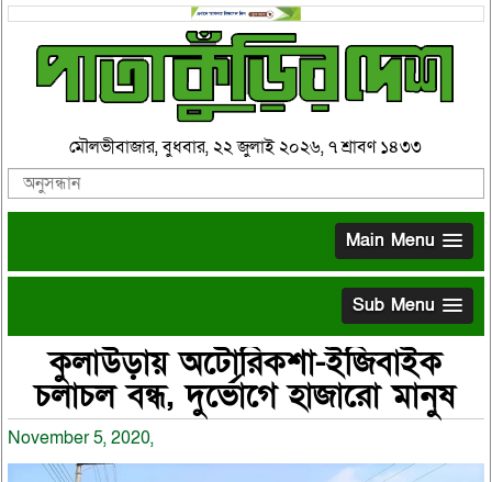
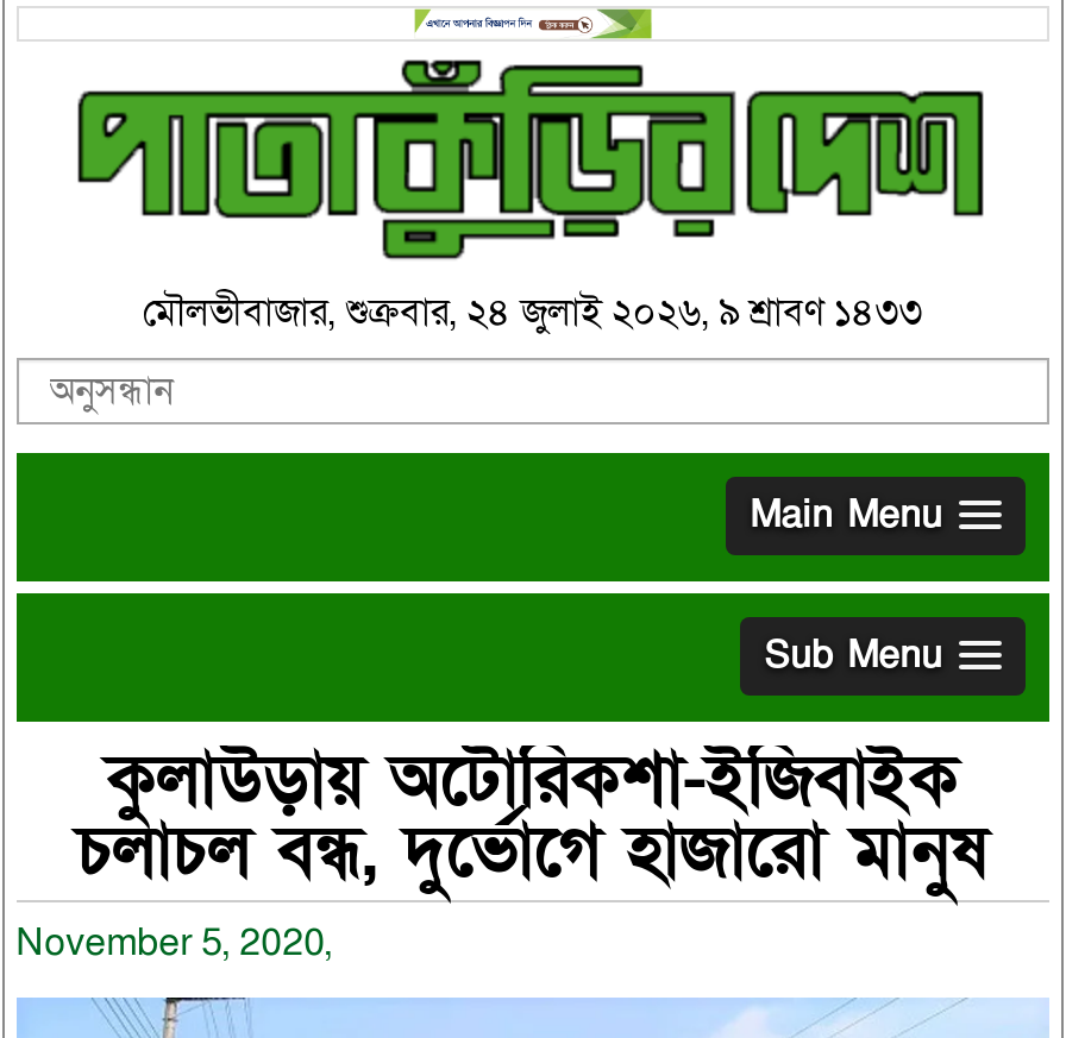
[70,134,422,159] মৌলভীবাজার, বুধবার, ২২ জুলাই ২০২৬, ৭ শ্রাবণ ১৪৩৩ -> [143,285,923,338] মৌলভীবাজার, শুক্রবার, ২৪ জুলাই ২০২৬, ৯ শ্রাবণ ১৪৩৩

